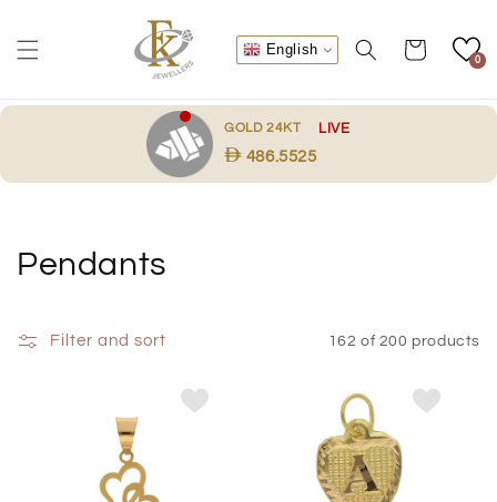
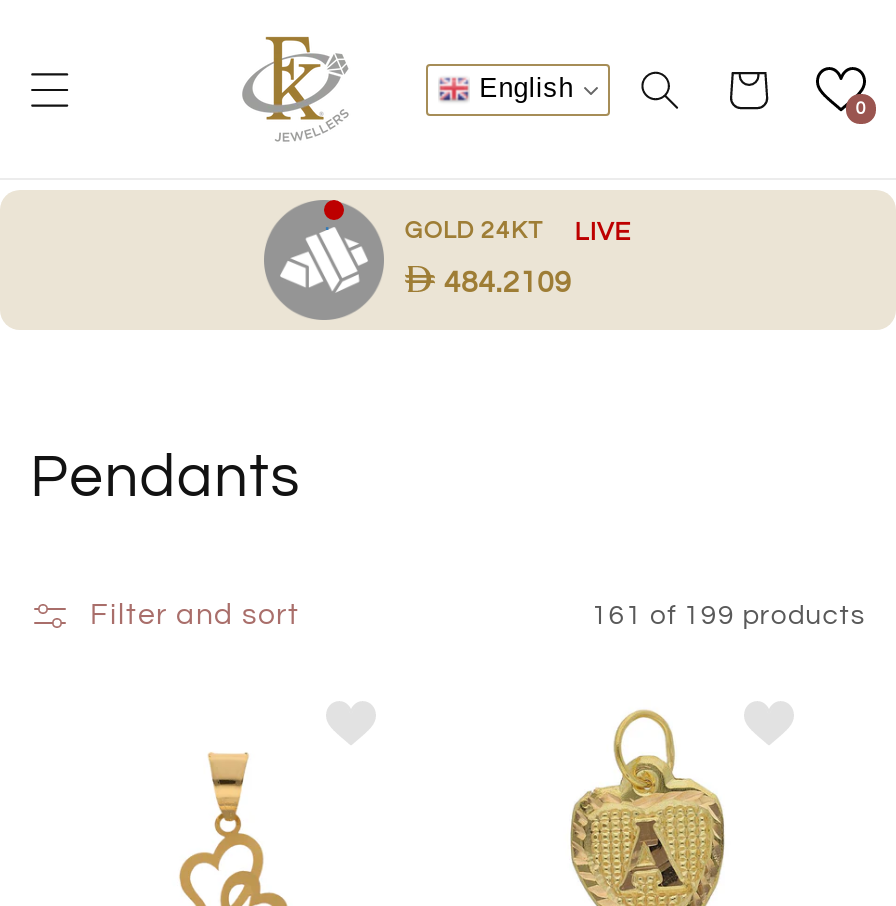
[242,148,317,165] 486.5525 -> [437,268,571,298] 484.2109
[328,333,480,349] 162 of 200 products -> [591,601,866,629] 161 of 199 products

